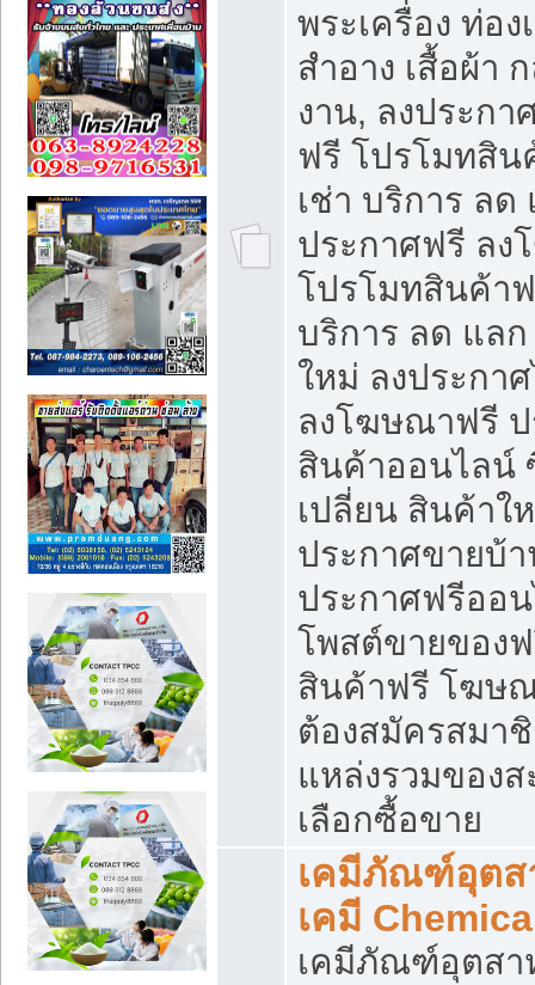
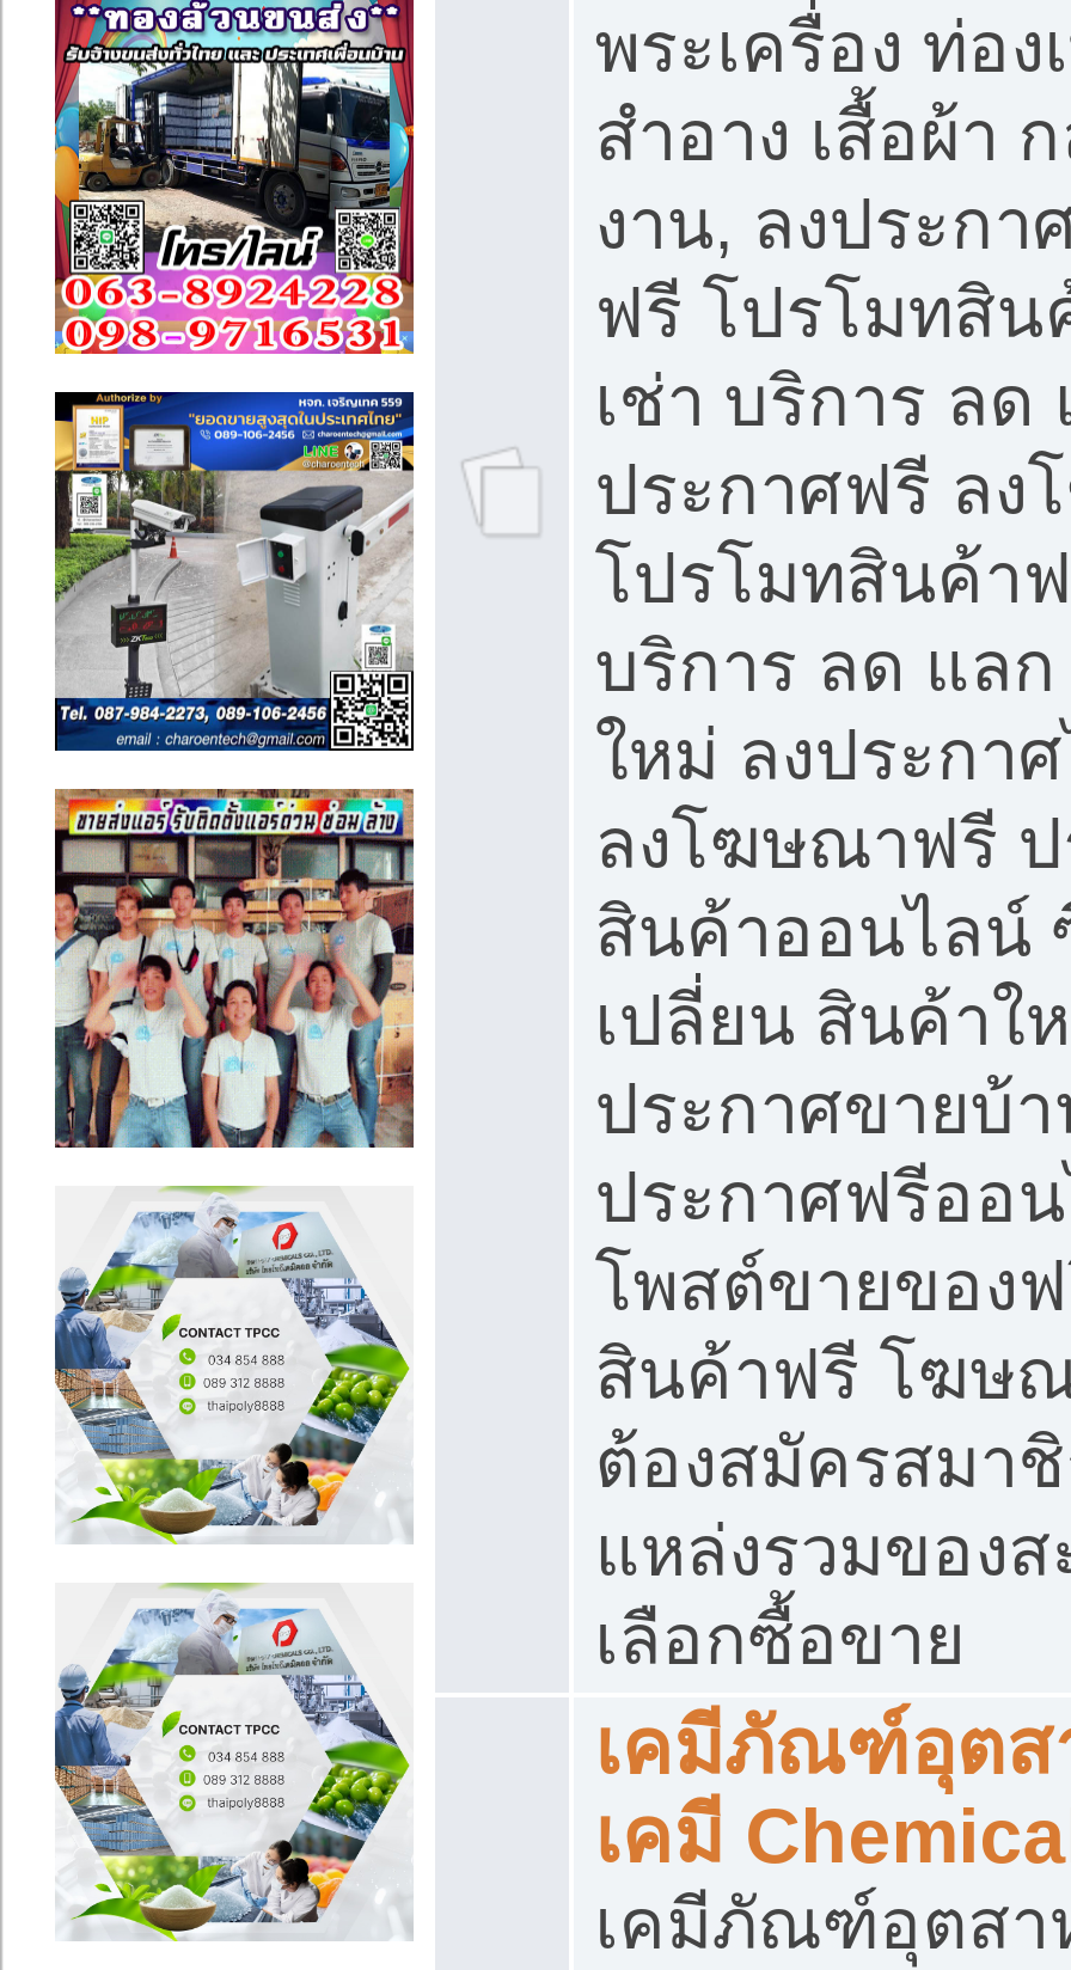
[26,394,208,575] [image] -> [53,787,416,1150] [image]

